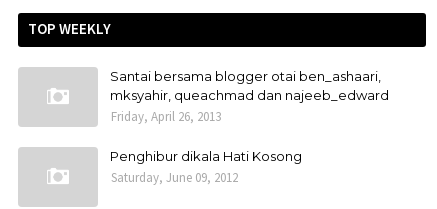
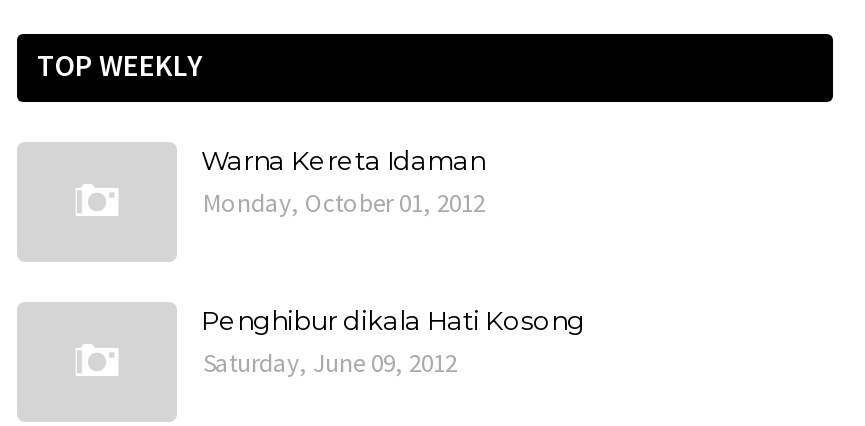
[110,68,389,125] Santai bersama blogger otai ben_ashaari, | mksyahir, queachmad dan najeeb_edward | Friday, April 26, 2013 -> [201,145,485,221] Warna Kereta Idaman | Monday, October 01, 2012

